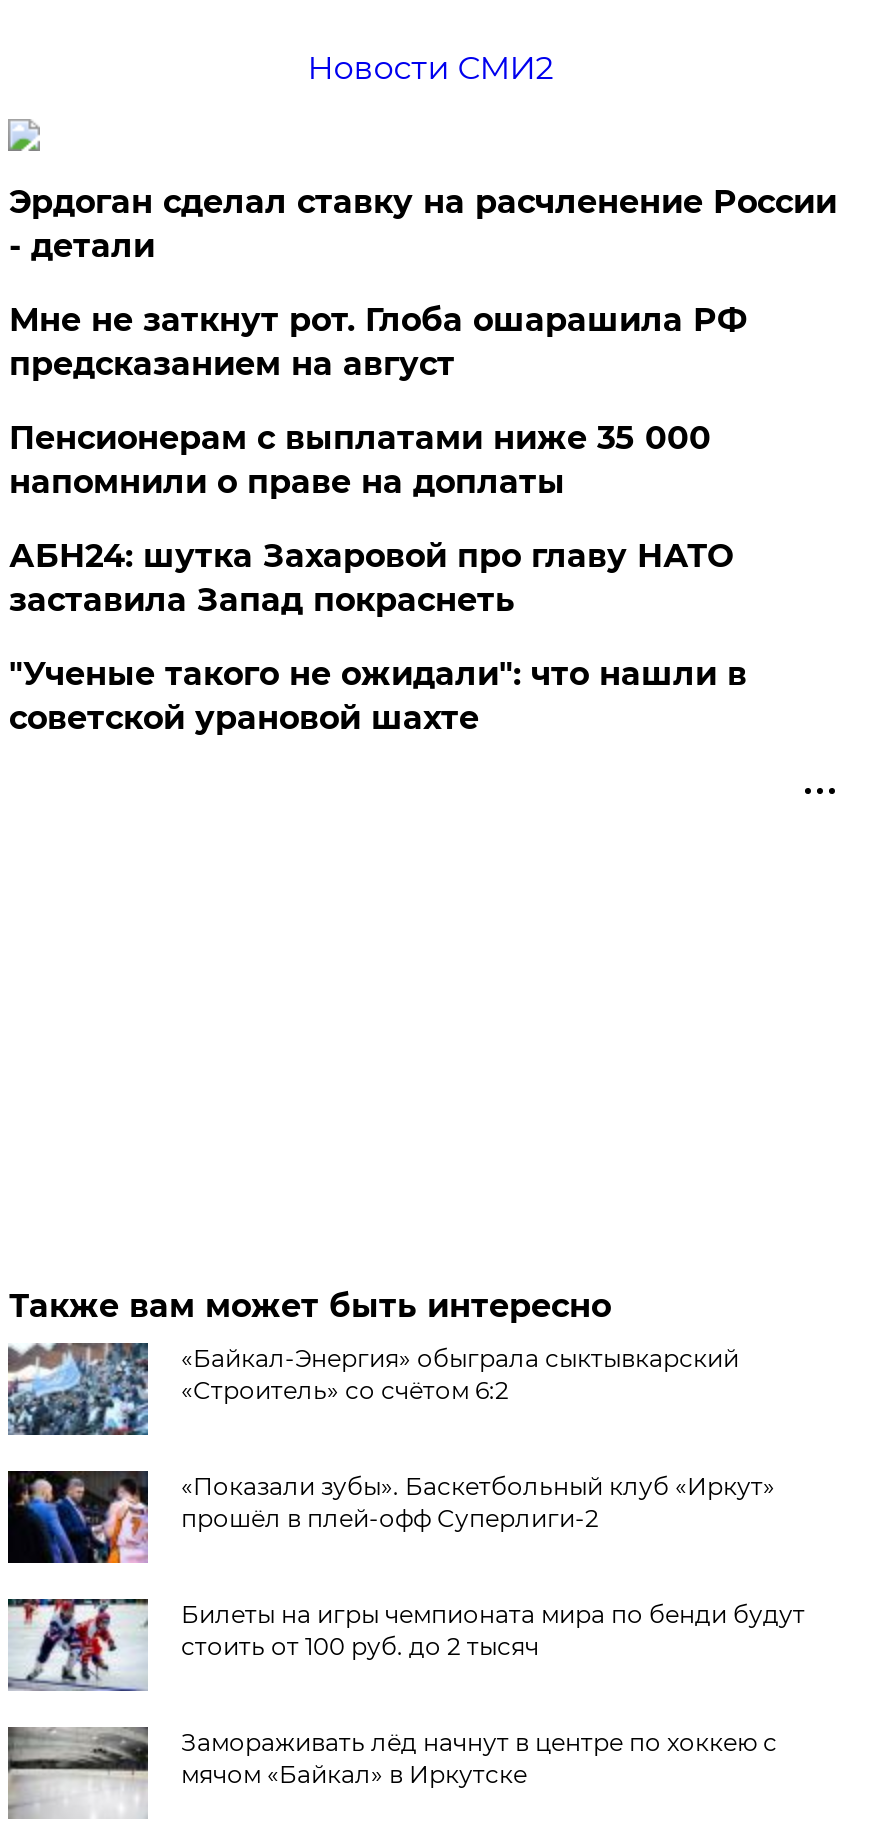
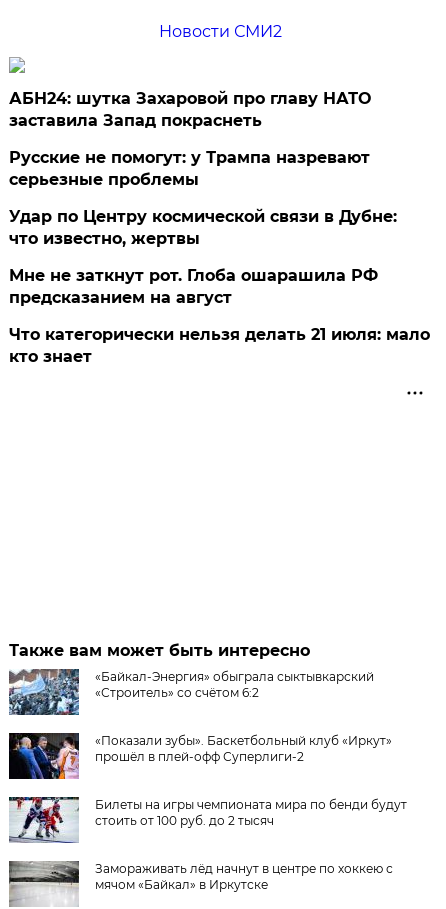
[9,183,837,501] Эрдоган сделал ставку на расчленение России | - детали | Пенсионерам с выплатами ниже 35 000 | напомнили о праве на доплаты -> none
moved [9,301,747,383] -> [9,266,378,307]: Мне не заткнут рот. Глоба ошарашила РФ | предсказанием на август
moved [9,537,733,619] -> [9,89,371,130]: АБН24: шутка Захаровой про главу НАТО | заставила Запад покраснеть
[9,655,747,737] "Ученые такого не ожидали": что нашли в | советской урановой шахте -> [9,148,430,366] Русские не помогут: у Трампа назревают | серьезные проблемы | Удар по Центру космической связи в Дубне: | что известно, жертвы | Что категорически нельзя делать 21 июля: мало | кто знает

